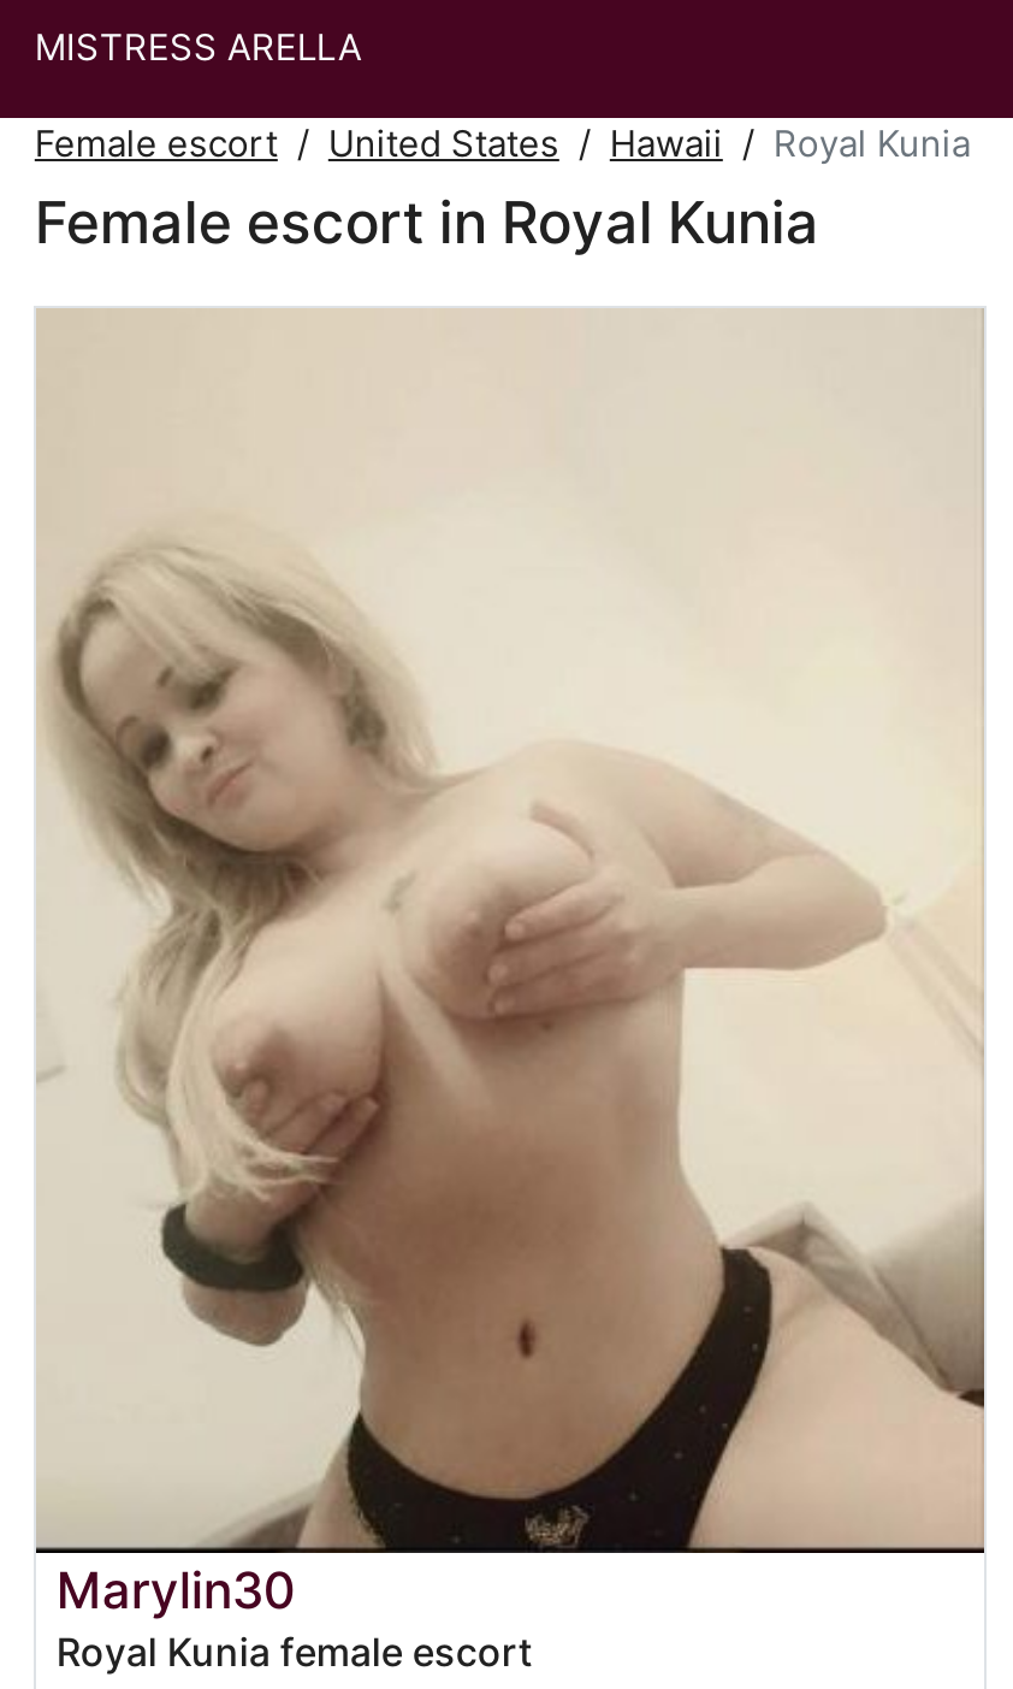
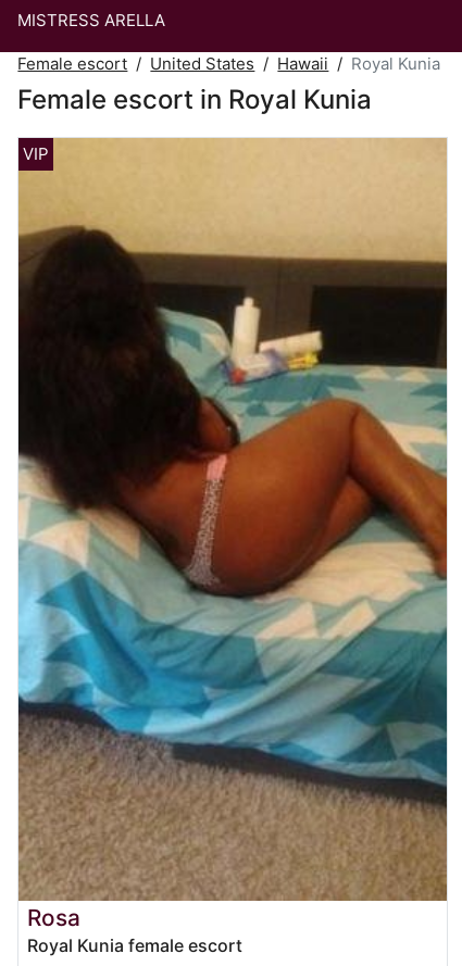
[36,308,984,1621] [image] | Marylin30 -> [17,137,448,931] [image] | Rosa

